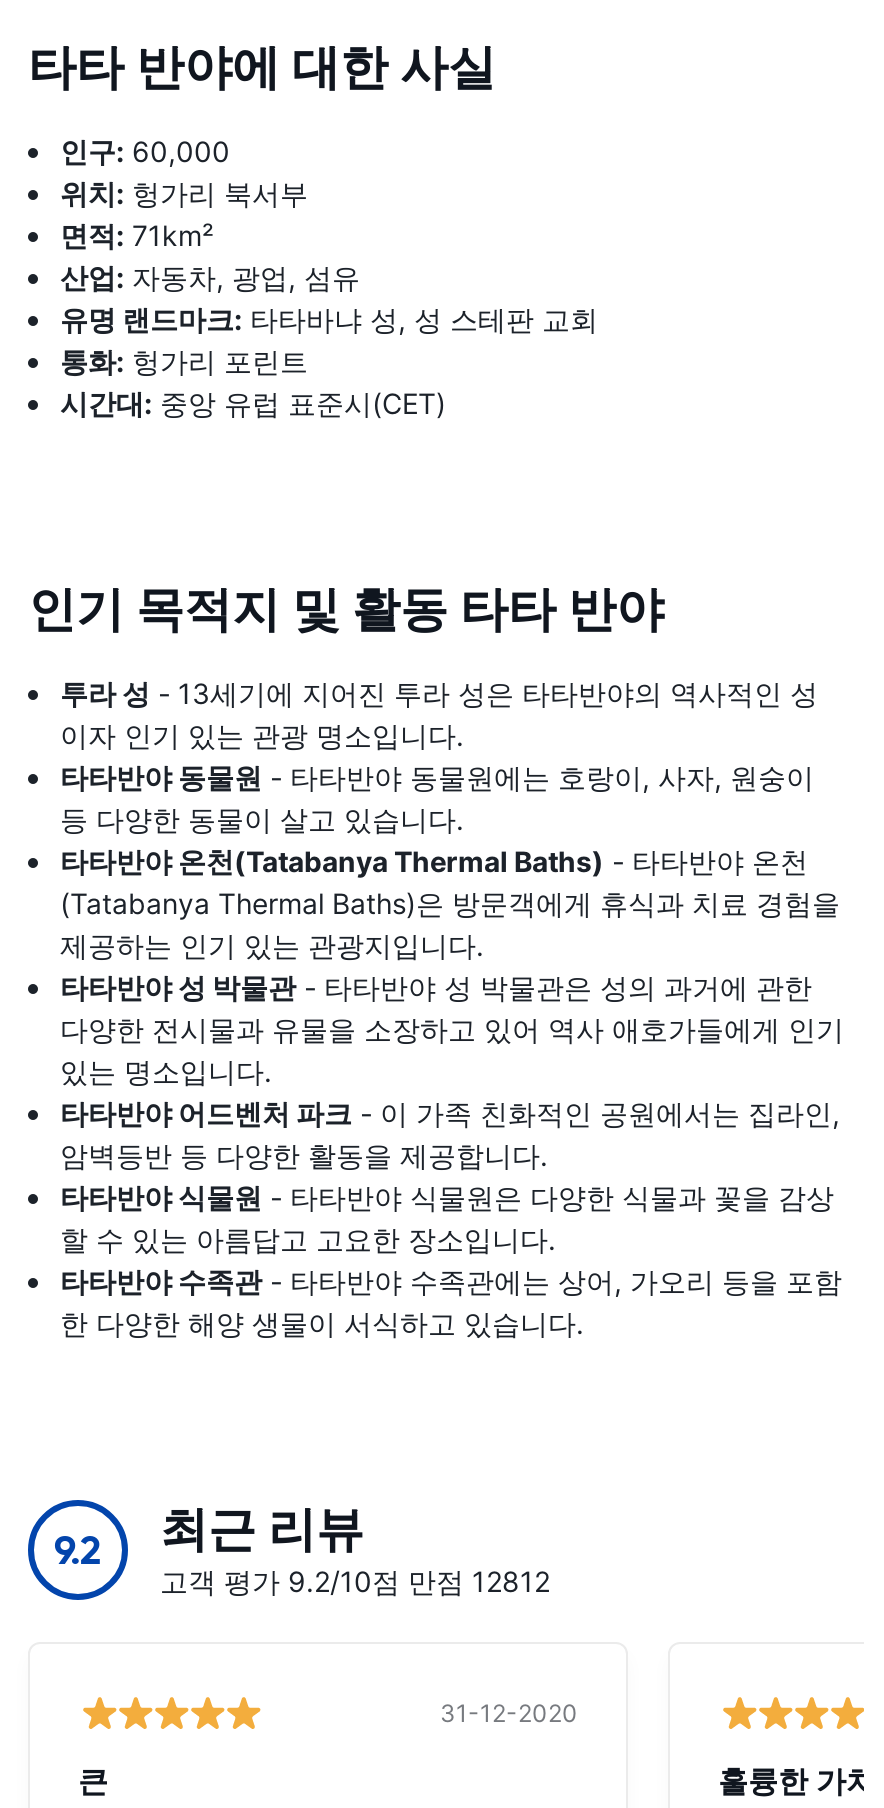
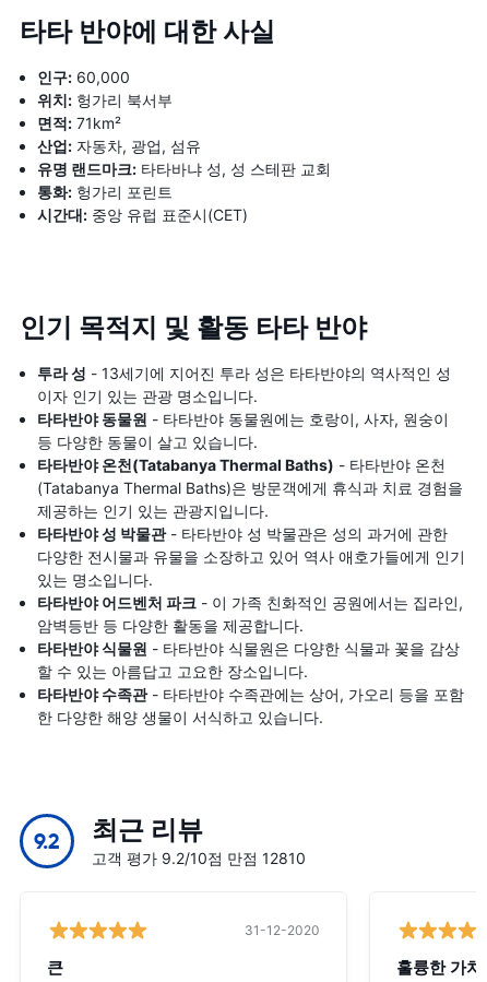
[160,1564,550,1598] 고객 평가 9.2/10점 만점 12812 -> [92,849,306,867] 고객 평가 9.2/10점 만점 12810

